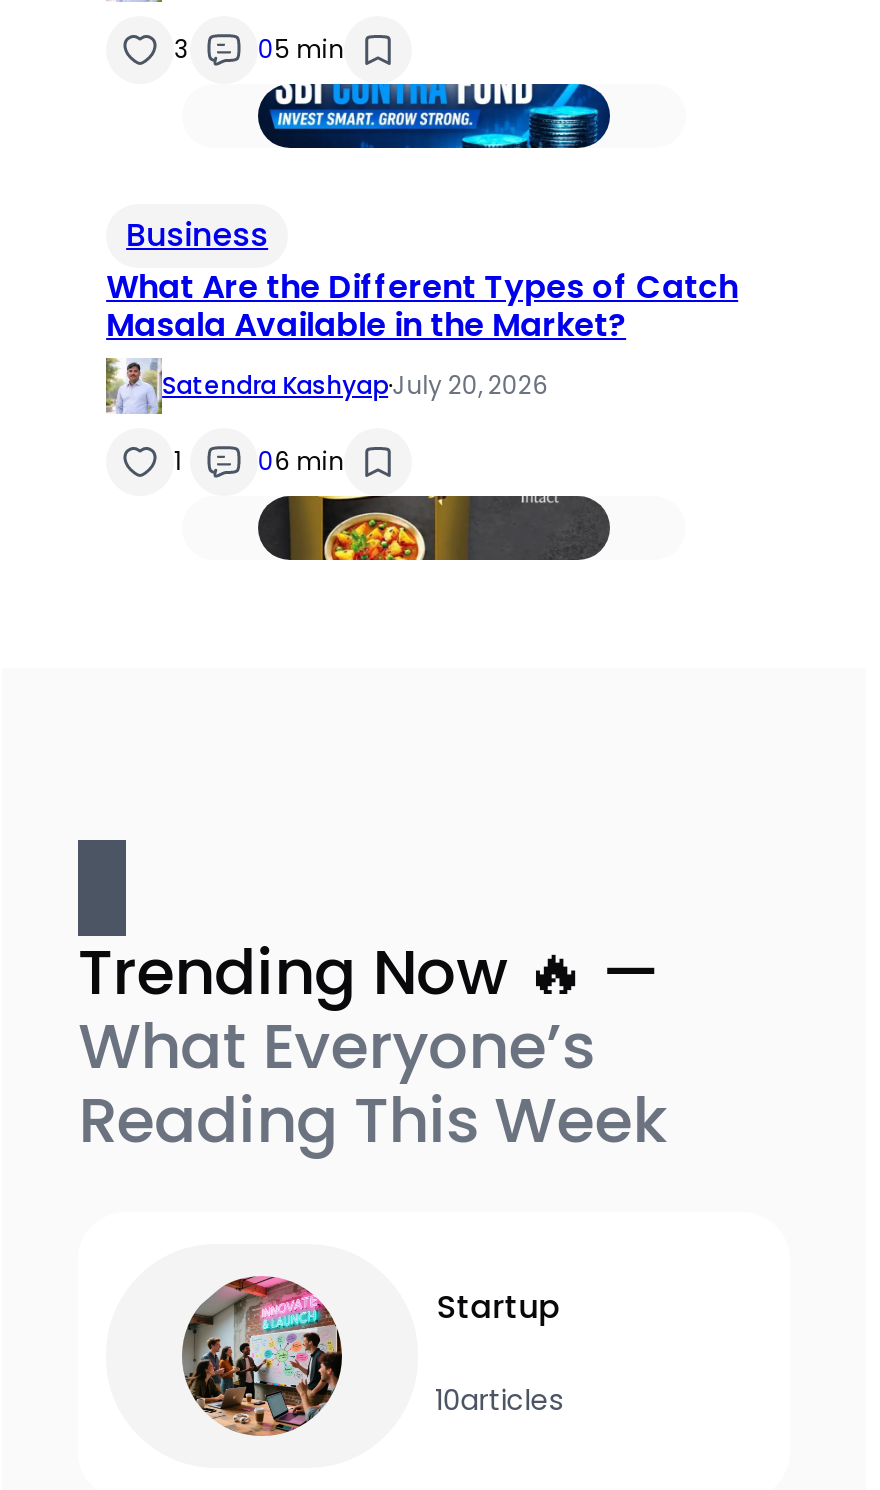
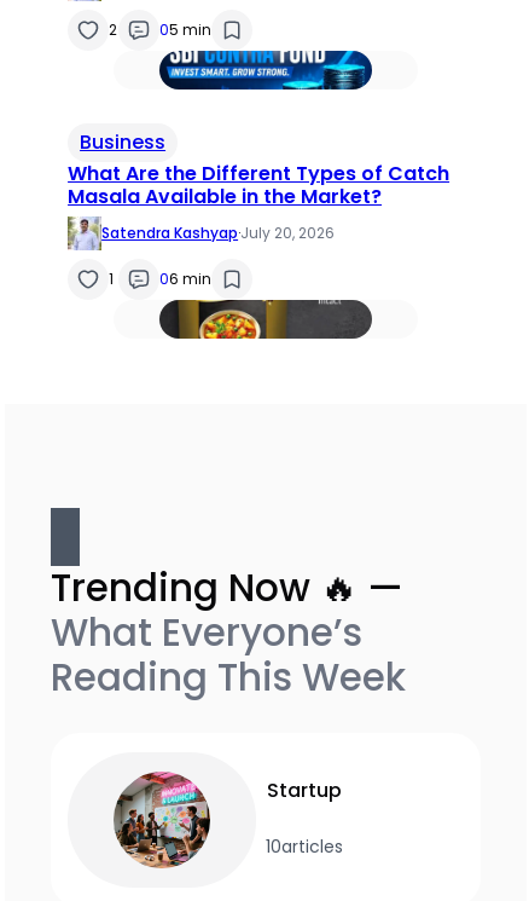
[174,33,188,67] 3 -> [109,20,117,40] 2

